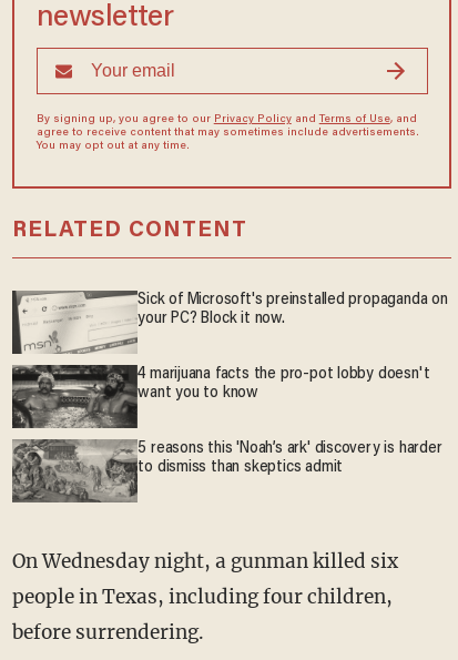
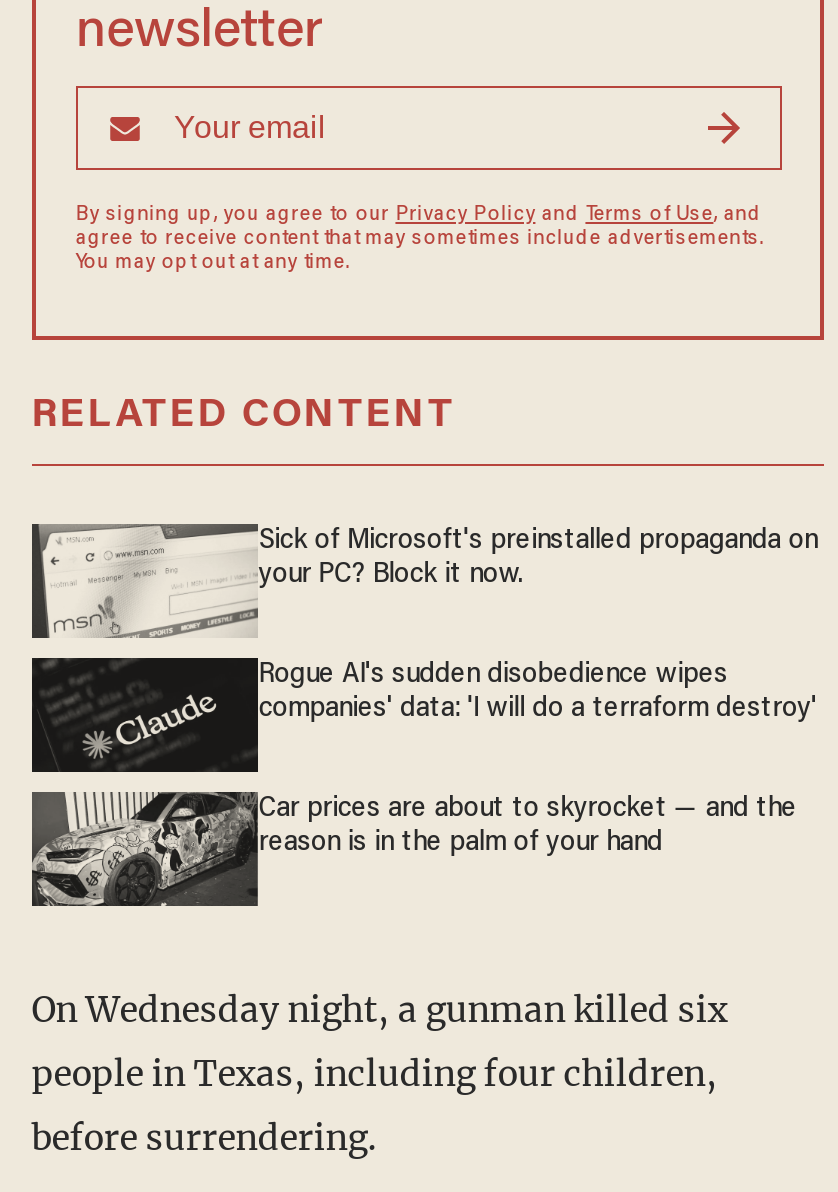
[11,364,430,429] [image] | 4 marijuana facts the pro-pot lobby doesn't | want you to know -> [32,658,817,772] [image] | Rogue AI's sudden disobedience wipes | companies' data: 'I will do a terraform destroy'
[12,439,442,504] [image] | 5 reasons this 'Noah’s ark' discovery is harder | to dismiss than skeptics admit -> [32,792,797,906] [image] | Car prices are about to skyrocket — and the | reason is in the palm of your hand

